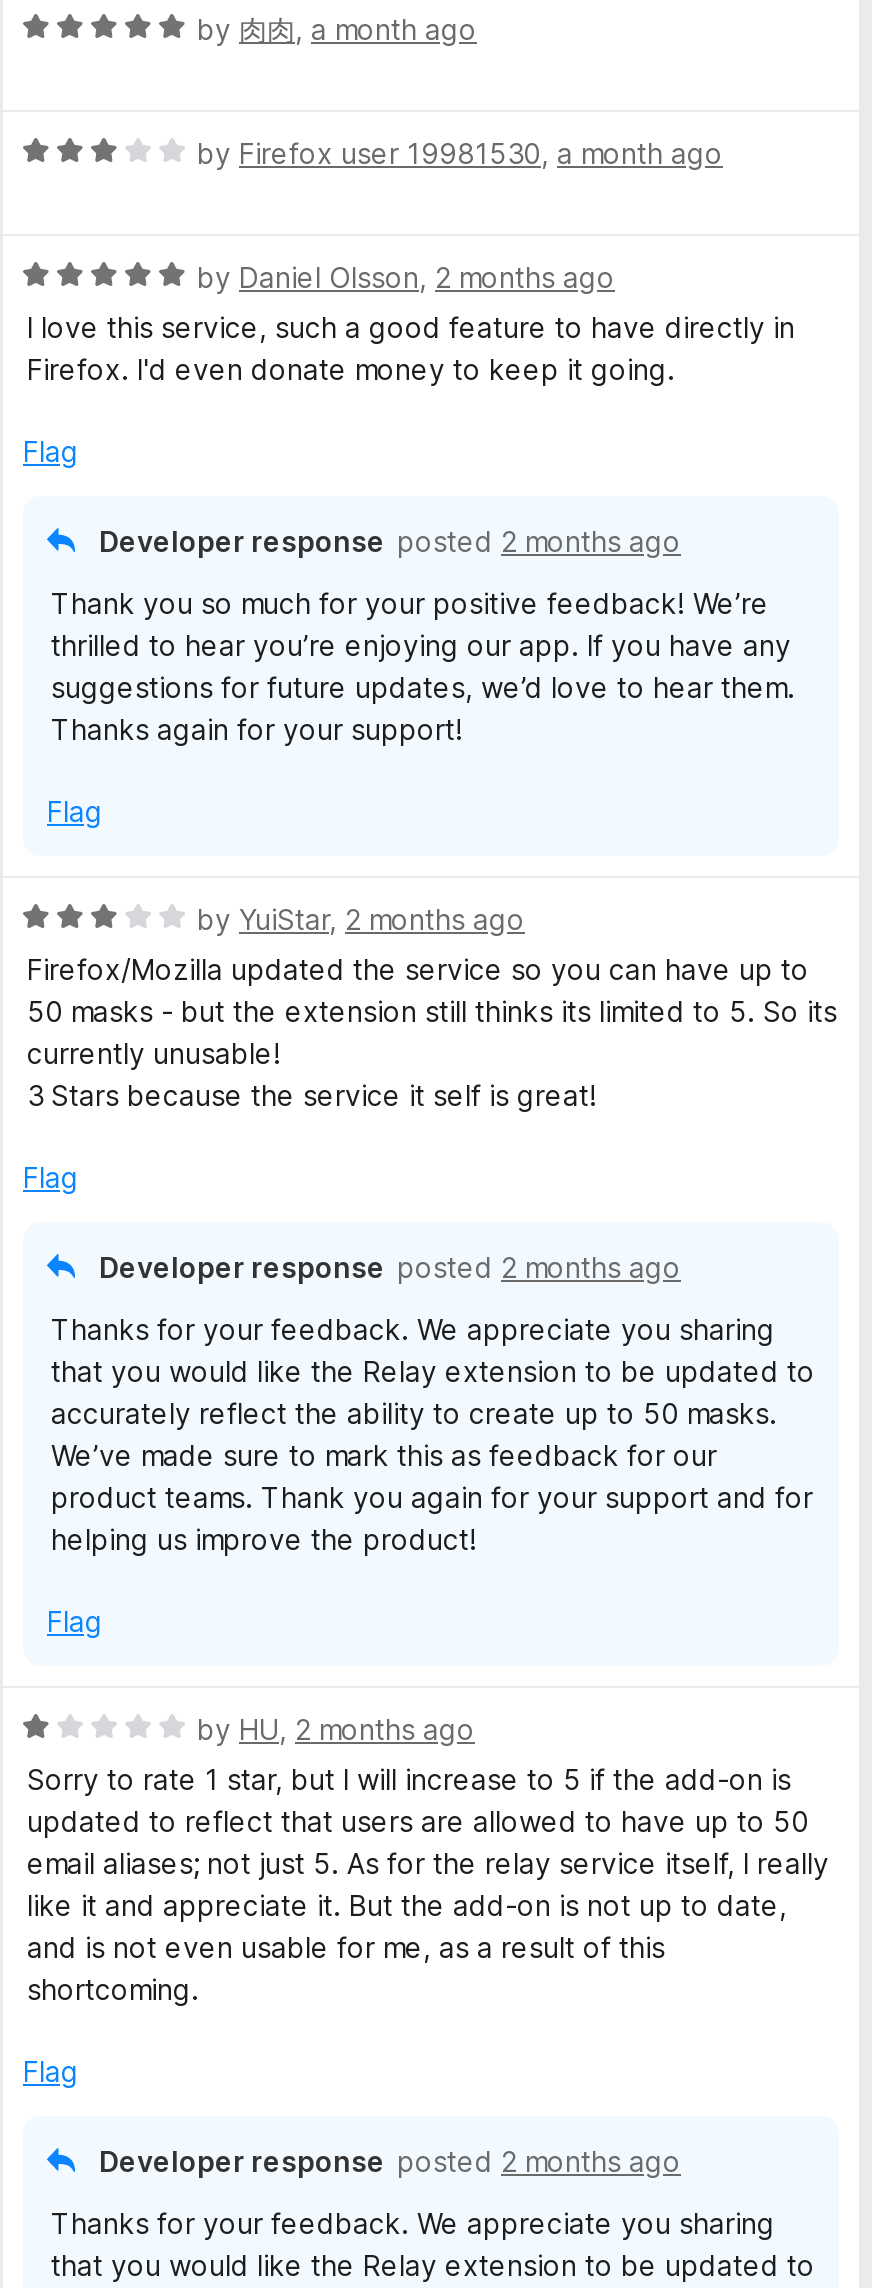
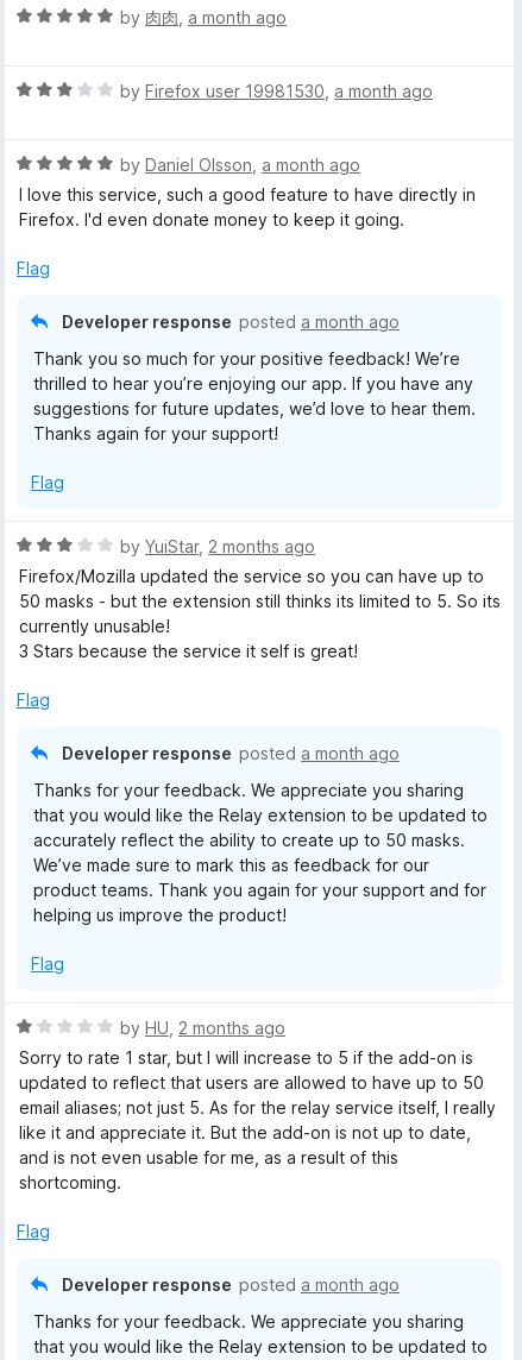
[197,260,615,294] by Daniel Olsson, 2 months ago -> [120,155,360,175] by Daniel Olsson, a month ago
[99,524,681,558] Developer response posted 2 months ago -> [62,311,400,332] Developer response posted a month ago
[99,1250,681,1284] Developer response posted 2 months ago -> [62,743,400,763] Developer response posted a month ago
[99,2144,681,2178] Developer response posted 2 months ago -> [62,1274,400,1295] Developer response posted a month ago

